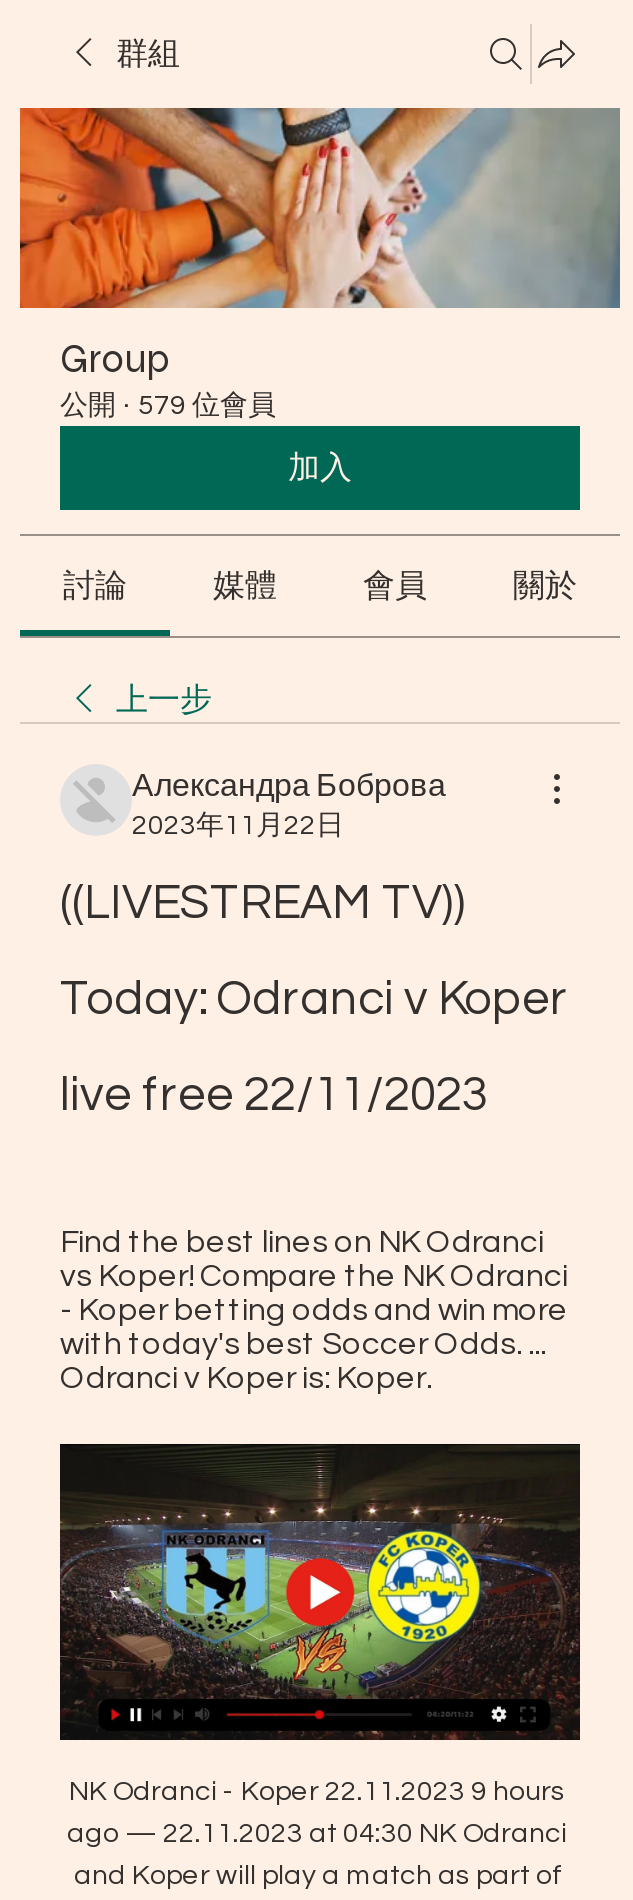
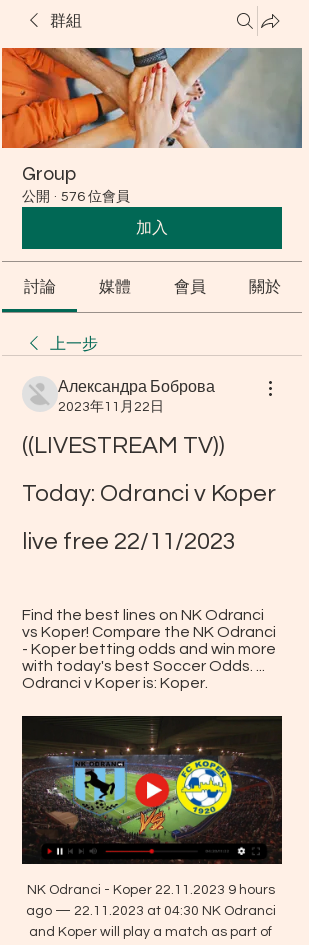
[60,392,276,420] 公開 · 579 位會員 -> [22,190,130,204] 公開 · 576 位會員

